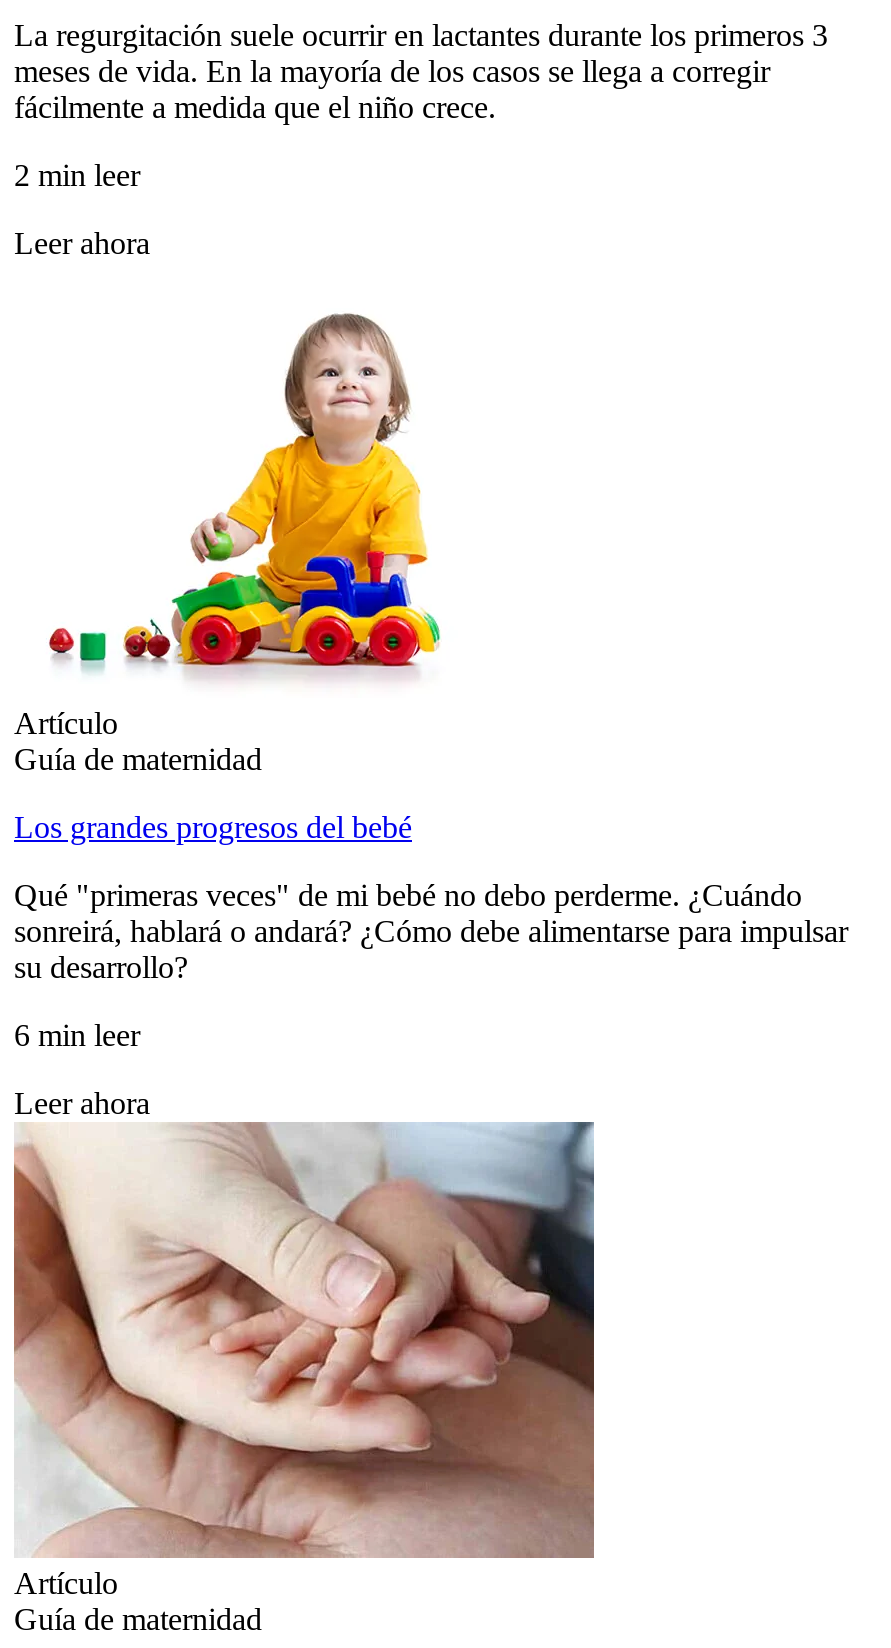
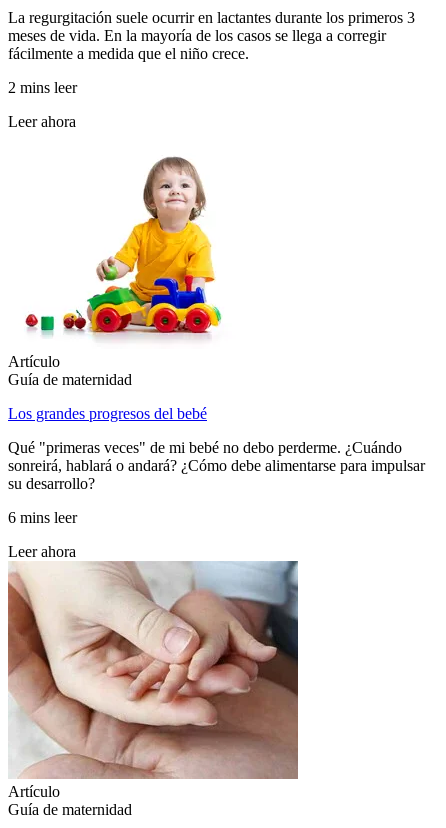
[14,159,140,193] 2 min leer -> [8,79,77,96] 2 mins leer
[14,1019,140,1053] 6 min leer -> [8,509,77,526] 6 mins leer

